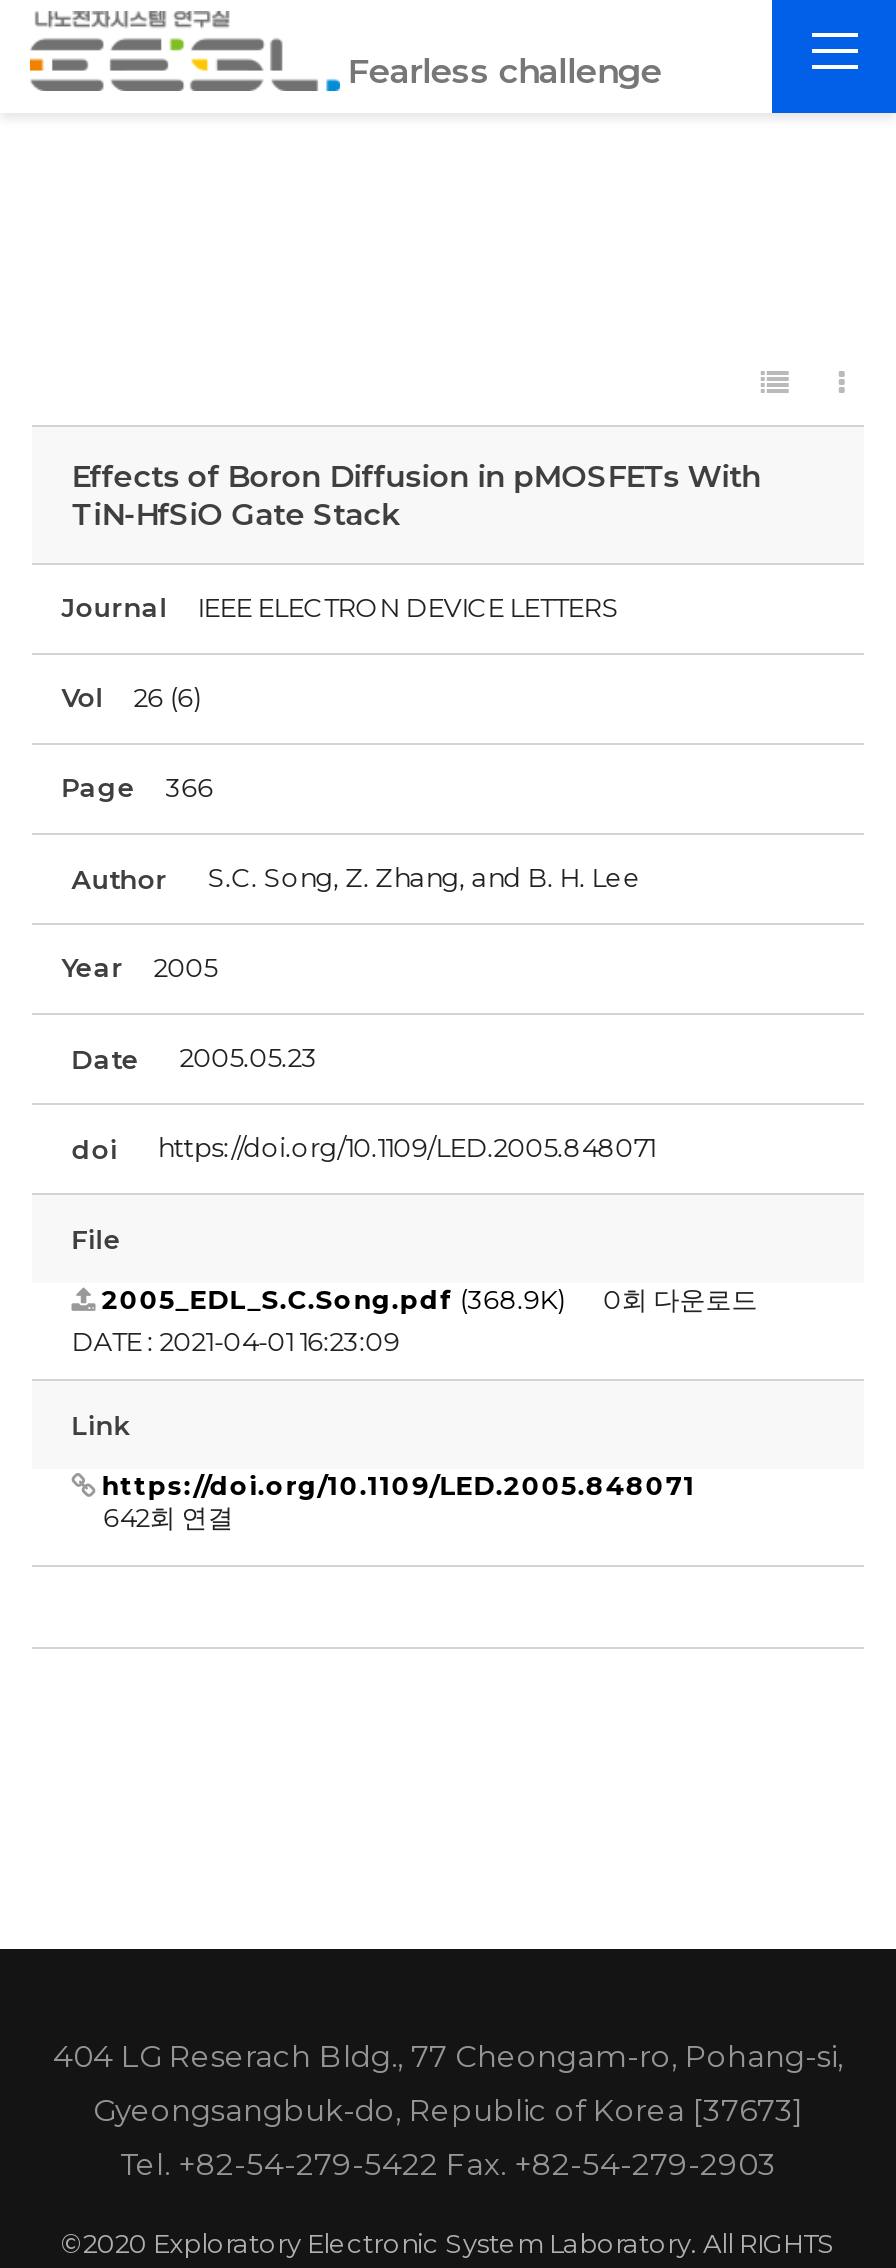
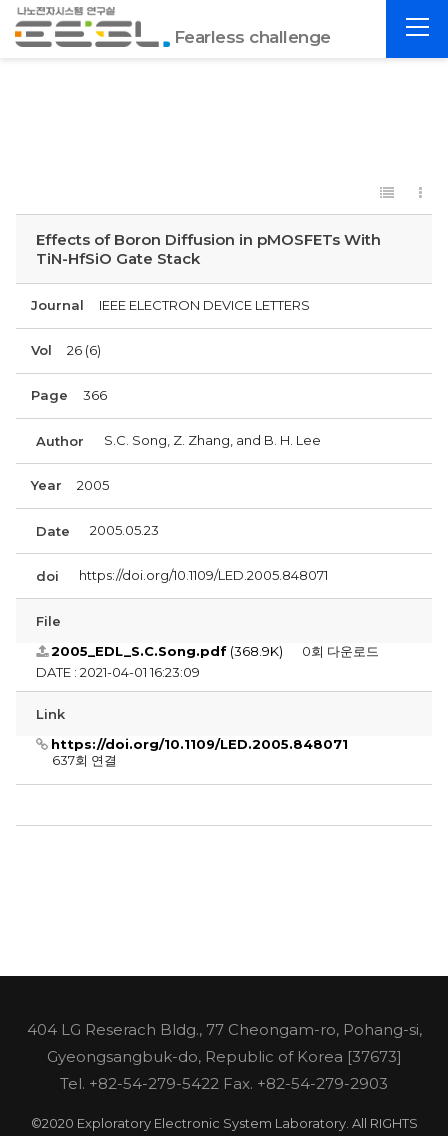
[103,1501,233,1533] 642회 연결 -> [52,752,117,768] 637회 연결

